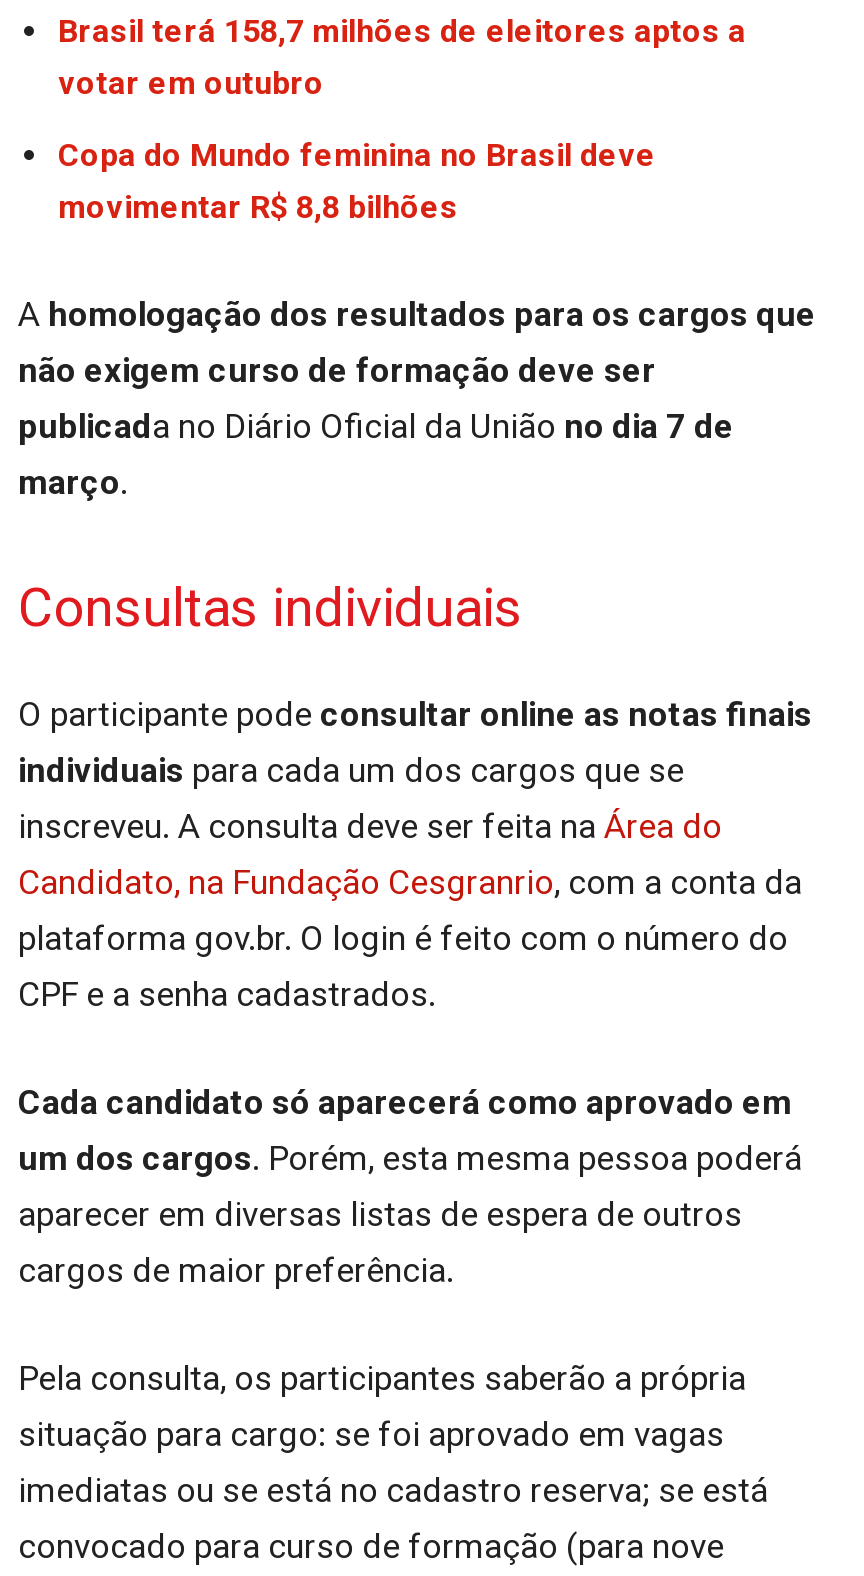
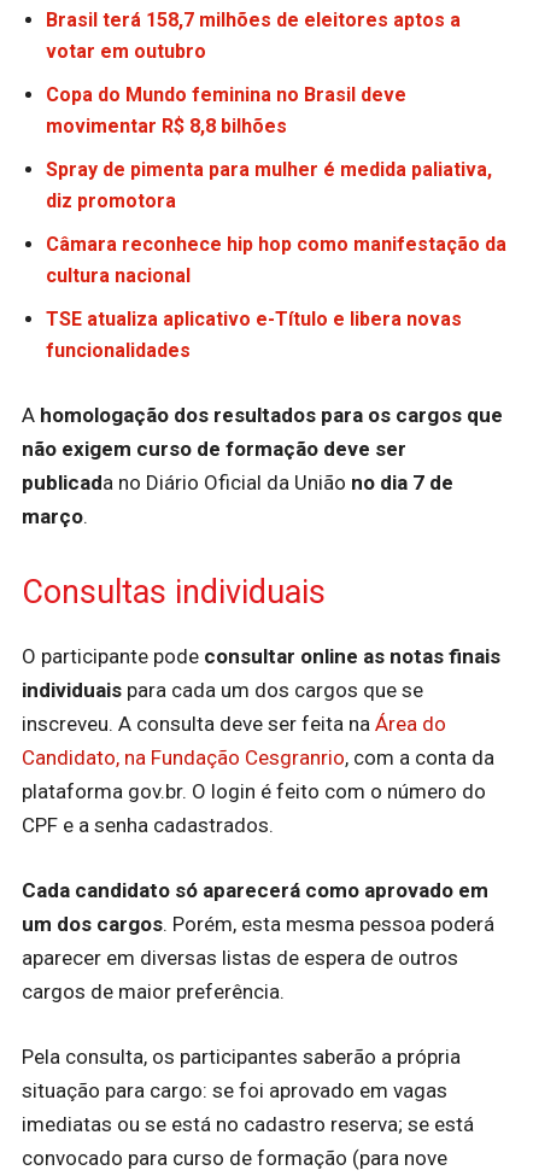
none -> [46,158,506,362] Spray de pimenta para mulher é medida paliativa, | diz promotora | Câmara reconhece hip hop como manifestação da | cultura nacional | TSE atualiza aplicativo e-Título e libera novas | funcionalidades

